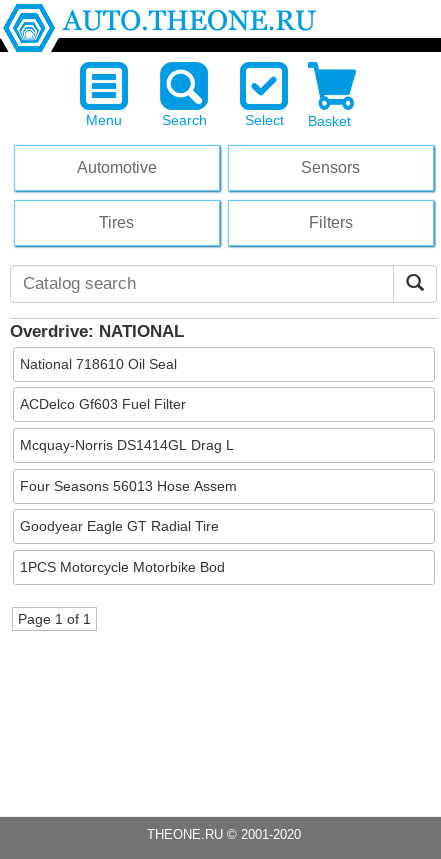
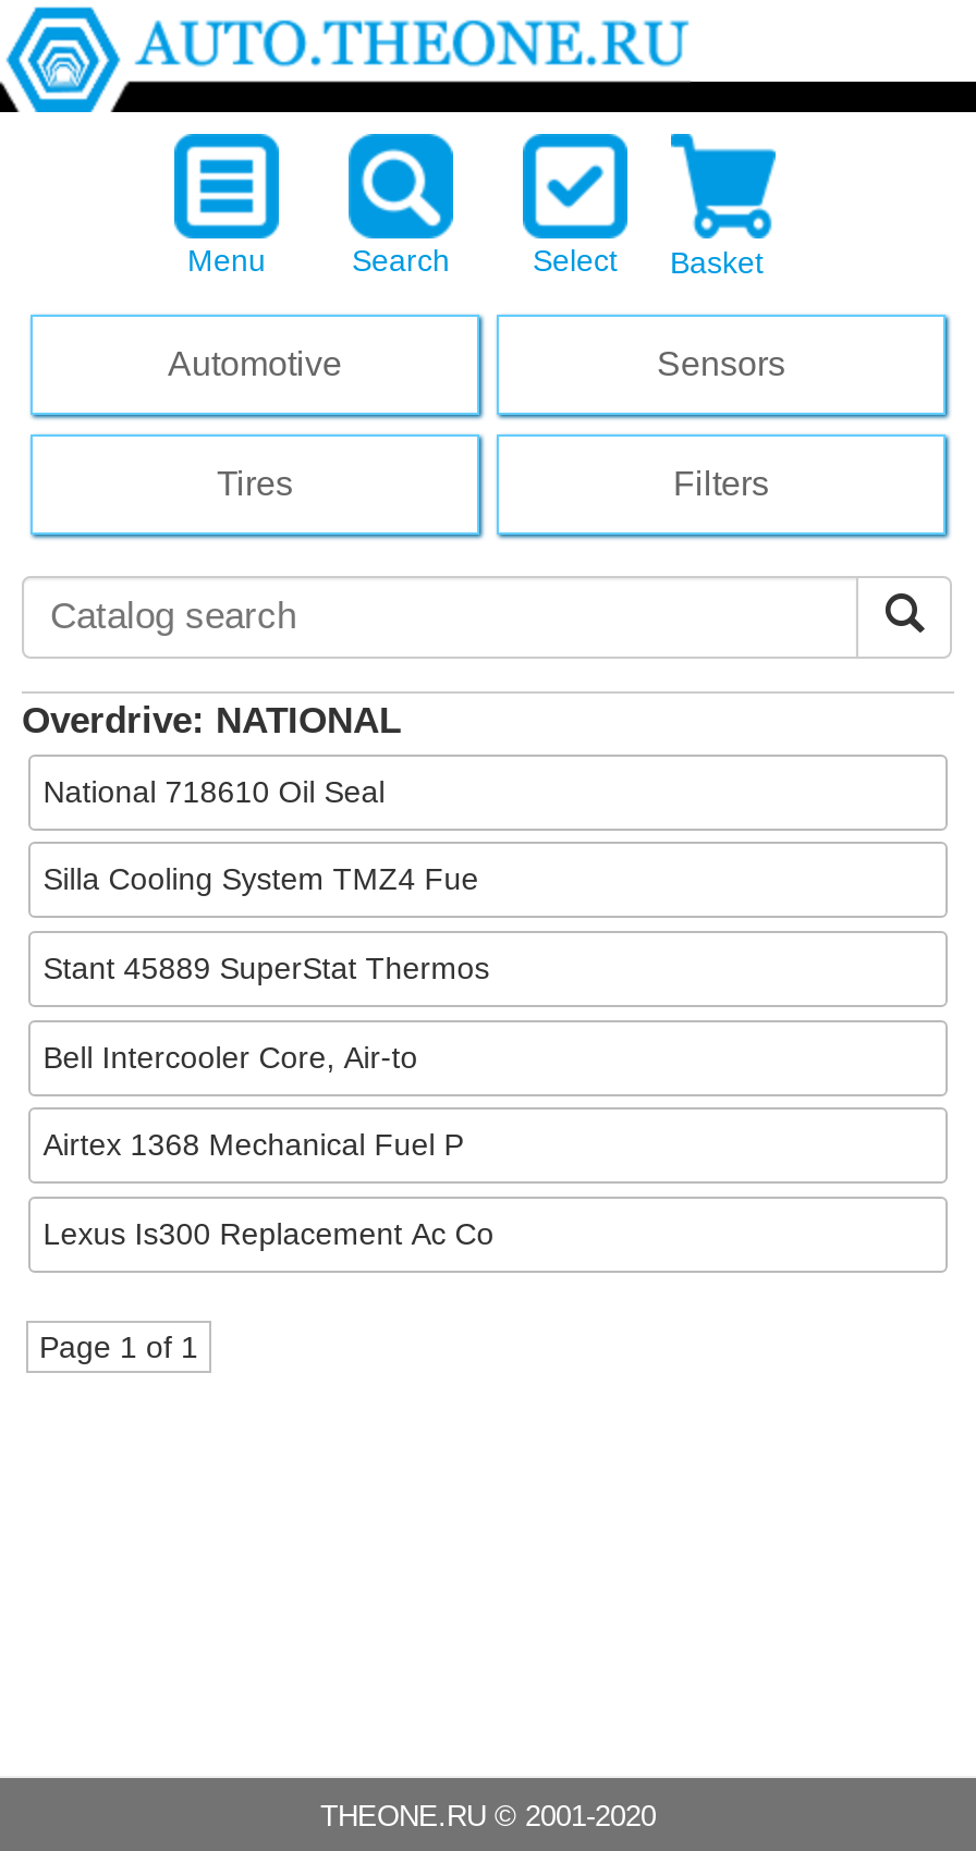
[20,396,186,412] ACDelco Gf603 Fuel Filter -> [43,862,479,897] Silla Cooling System TMZ4 Fue
[20,437,234,453] Mcquay-Norris DS1414GL Drag L -> [43,951,490,985] Stant 45889 SuperStat Thermos
[20,478,237,494] Four Seasons 56013 Hose Assem -> [43,1039,418,1074] Bell Intercooler Core, Air-to
[20,518,219,534] Goodyear Eagle GT Radial Tire -> [43,1127,464,1162] Airtex 1368 Mechanical Fuel P
[20,559,225,575] 1PCS Motorcycle Motorbike Bod -> [43,1216,494,1251] Lexus Is300 Replacement Ac Co

